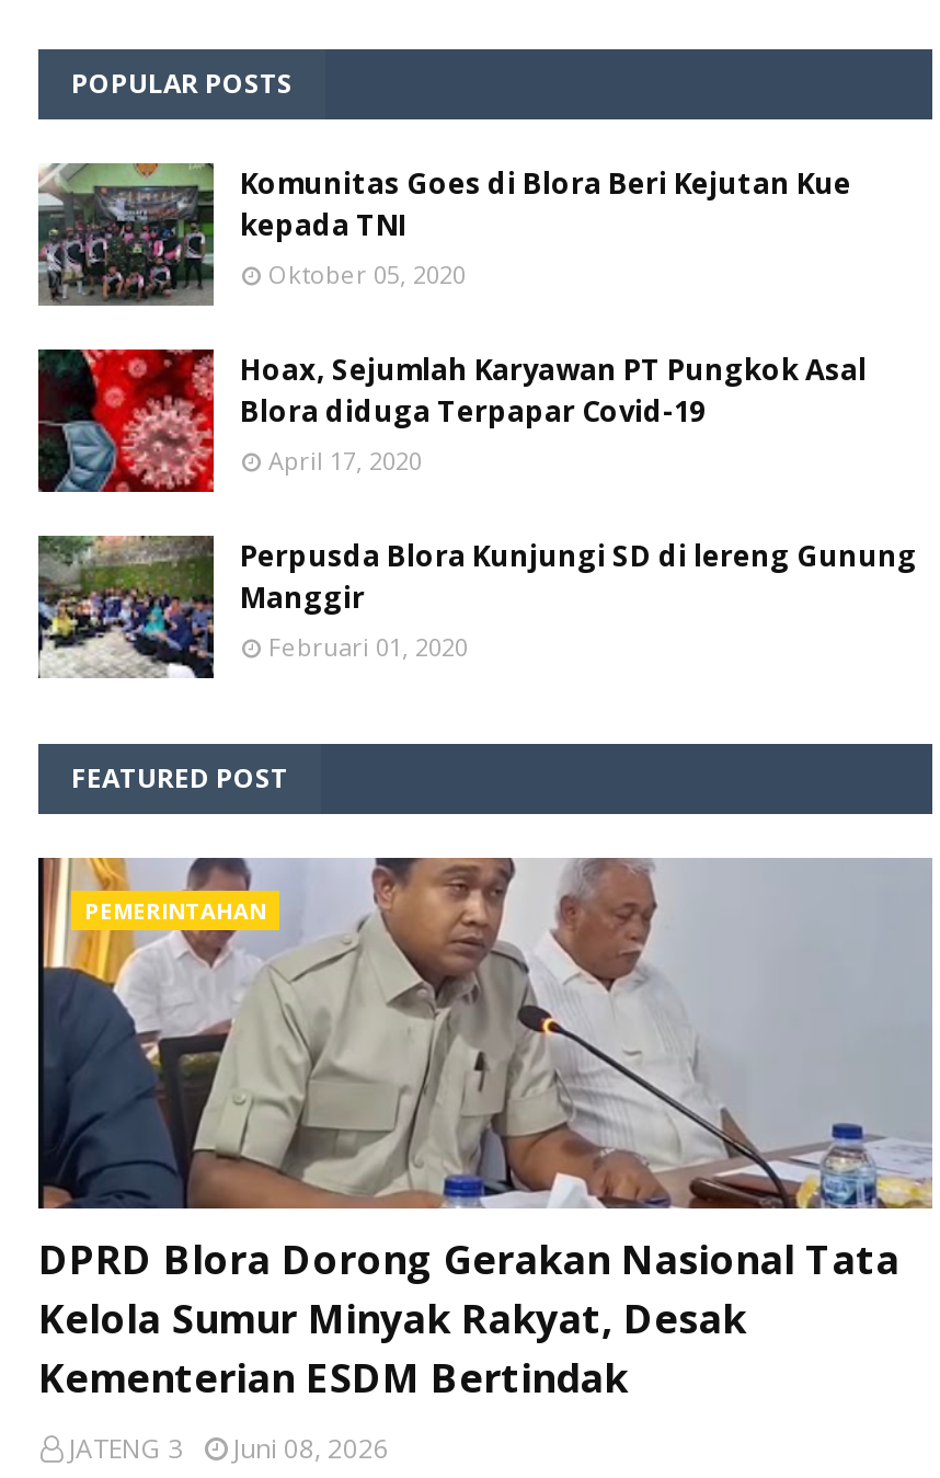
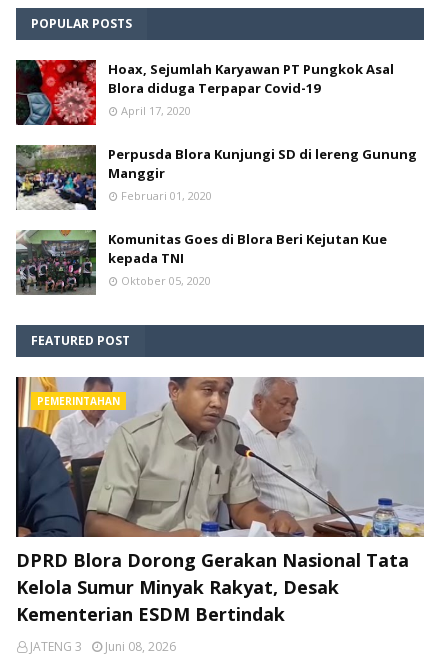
moved [38,161,851,306] -> [16,229,387,295]: [image] | Komunitas Goes di Blora Beri Kejutan Kue | kepada TNI | Oktober 05, 2020
moved [36,345,917,662] -> [15,58,417,203]: [image] | Hoax, Sejumlah Karyawan PT Pungkok Asal | Blora diduga Terpapar Covid-19 | April 17, 2020 | Perpusda Blora Kunjungi SD di lereng Gunung | Manggir | Februari 01, 2020

